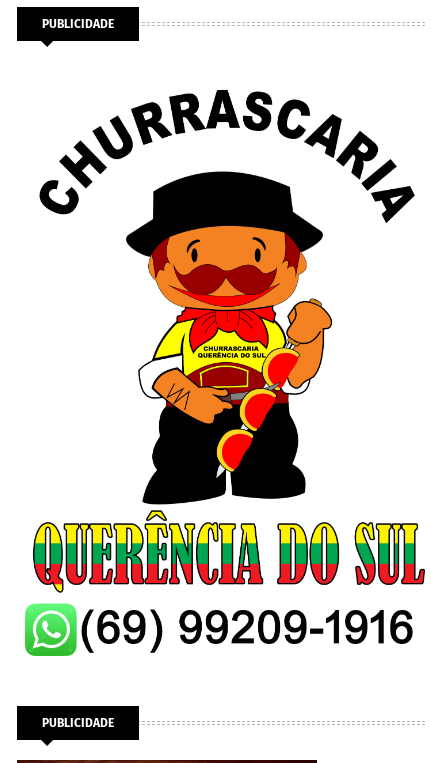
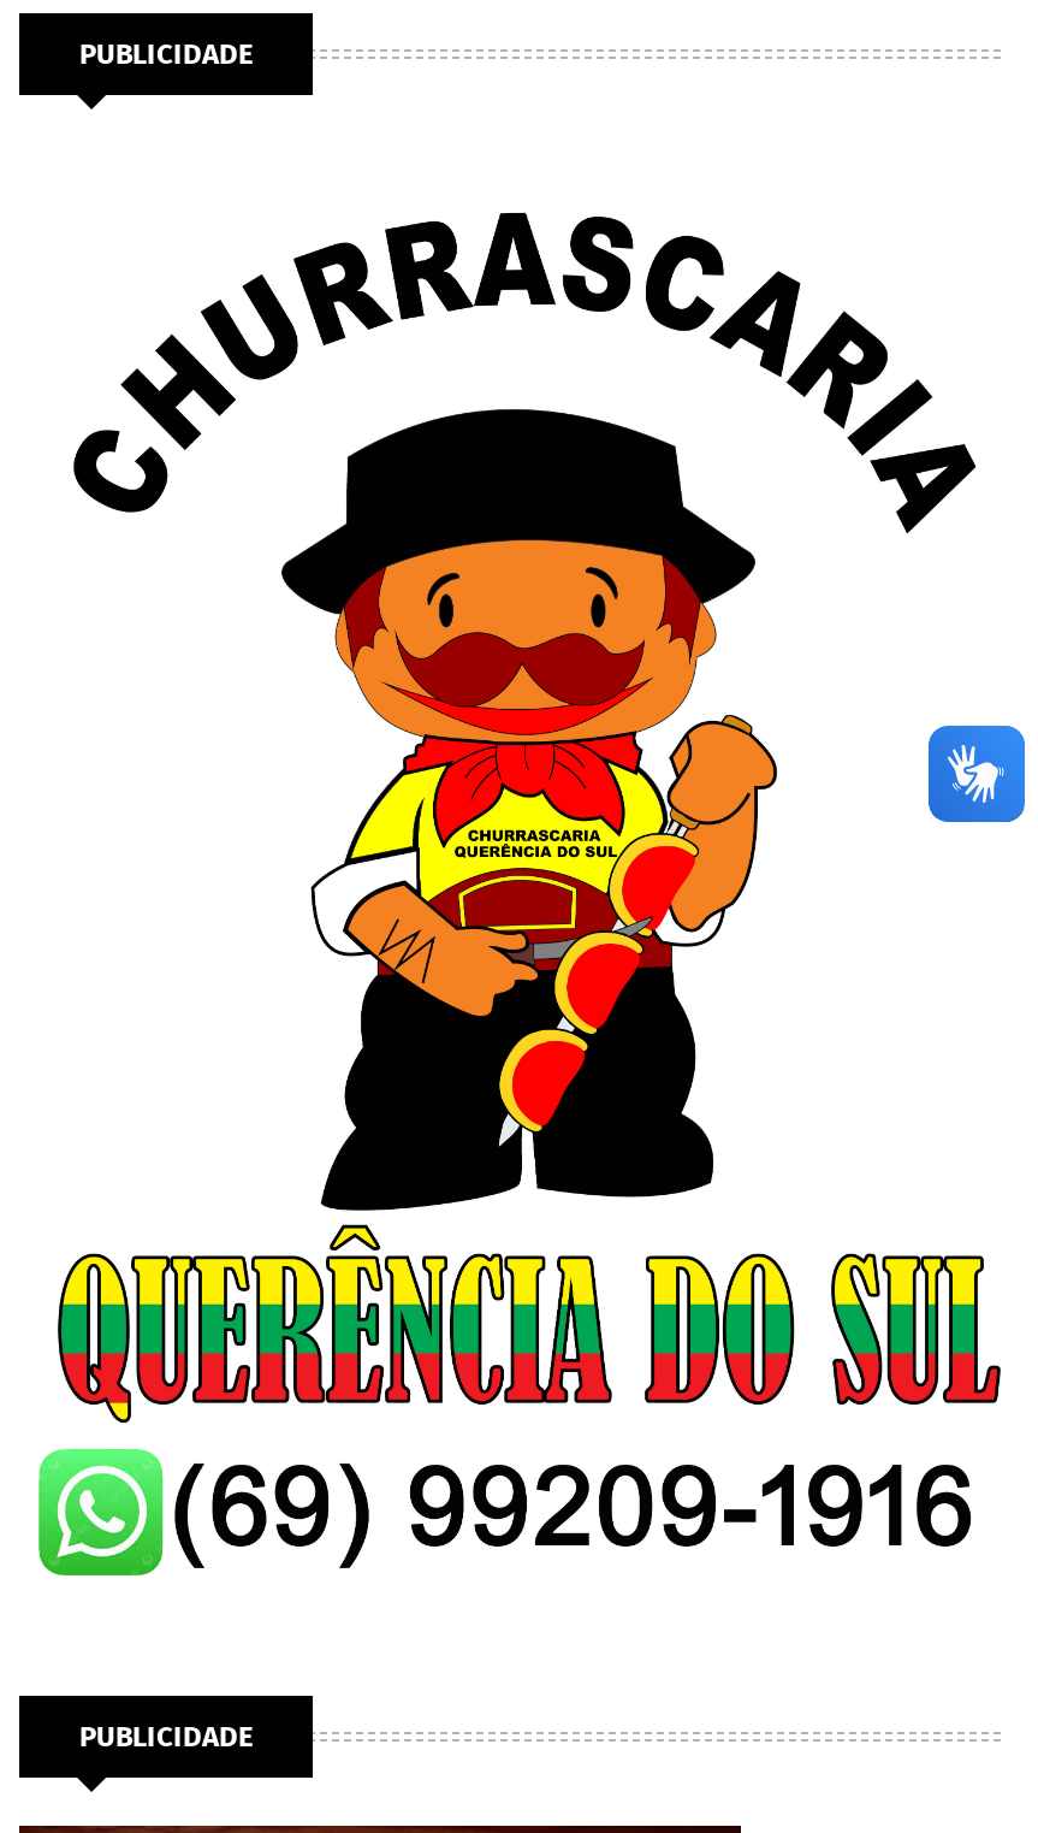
none -> [926,723,1027,824] [image]

